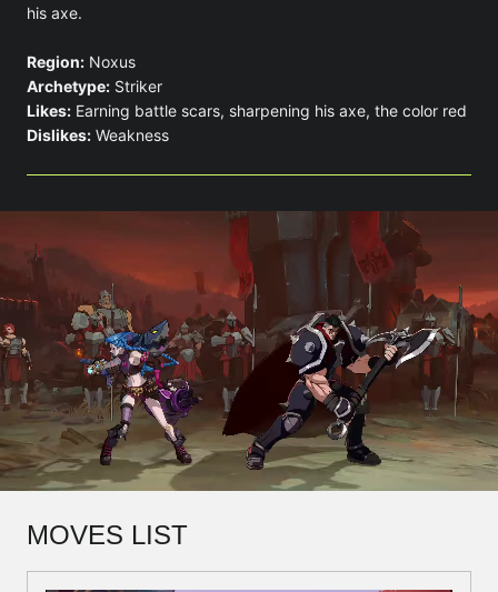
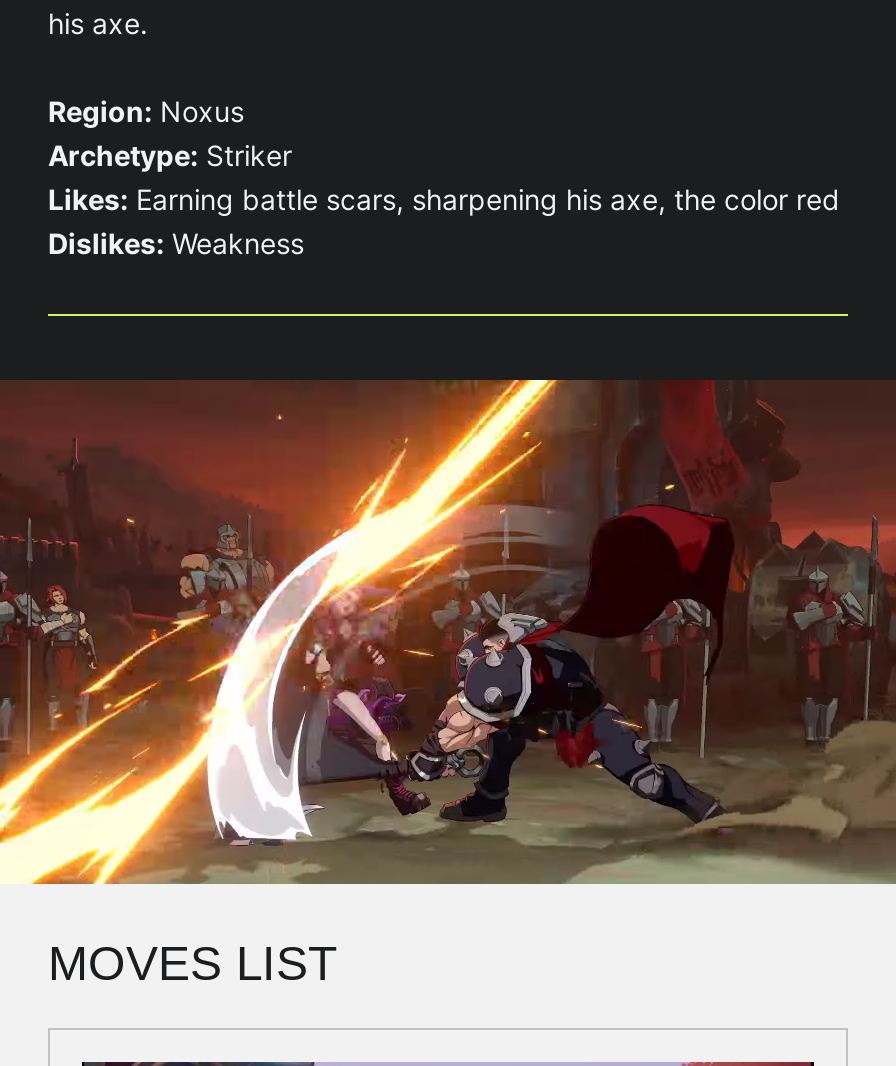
[3,211,495,492] [image] -> [6,378,890,886] [image]

